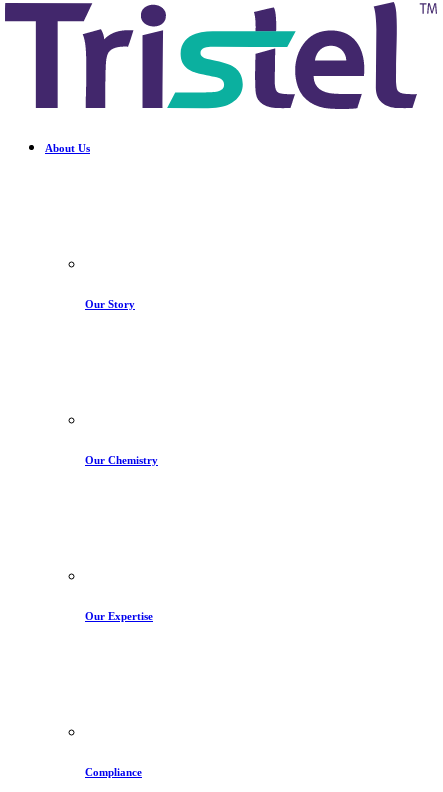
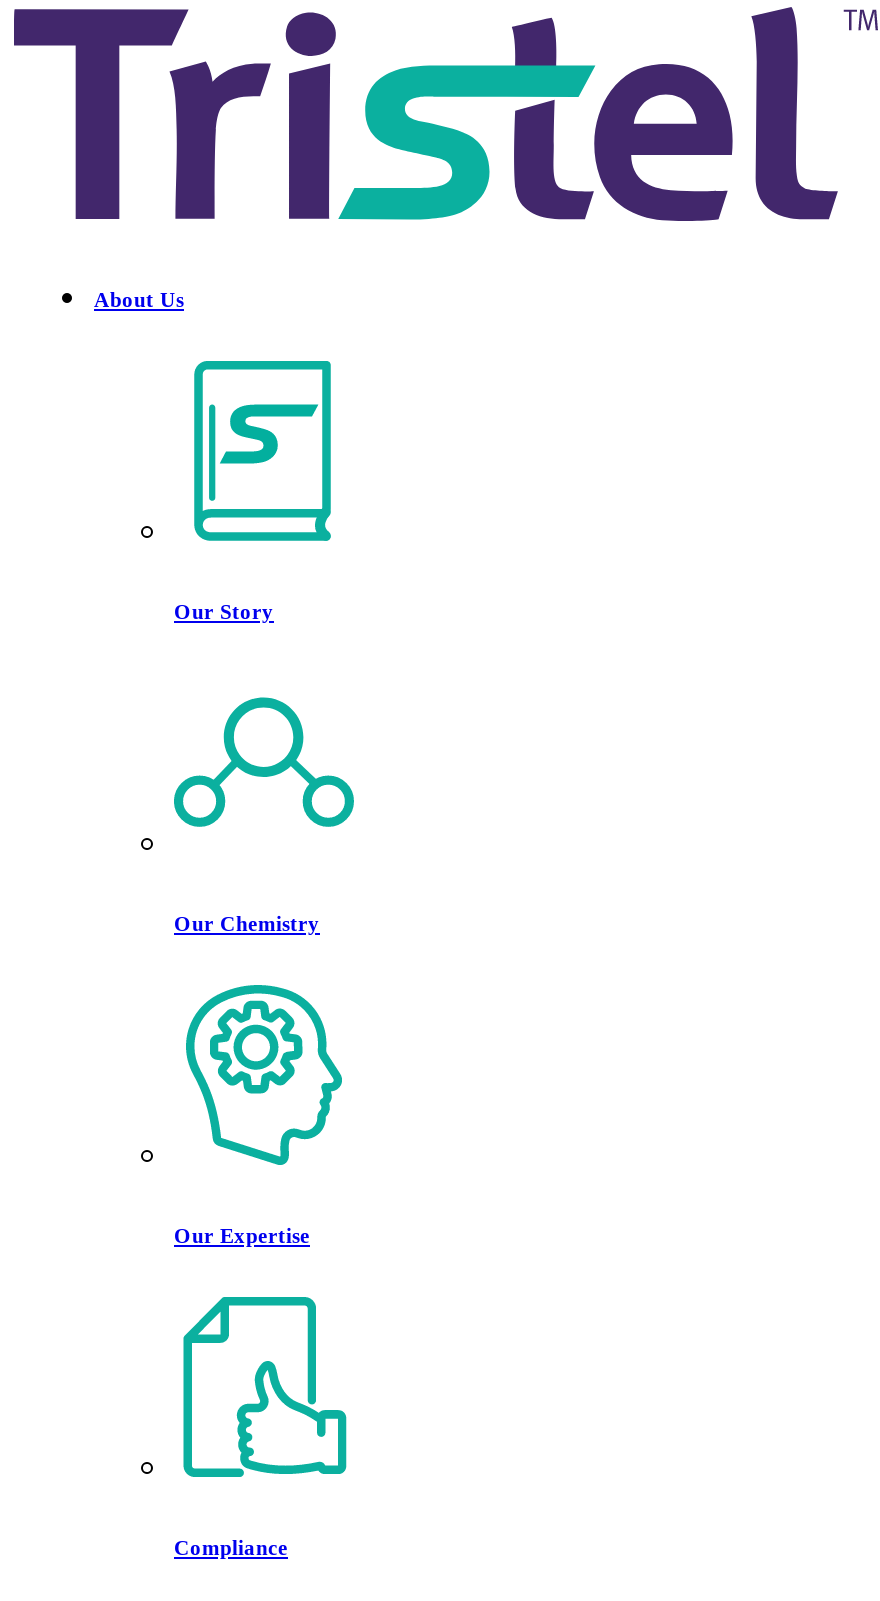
none -> [192,359,334,543] [image]
none -> [172,695,356,829] [image]
none -> [184,983,344,1167] [image]
none -> [180,1295,348,1479] [image]

